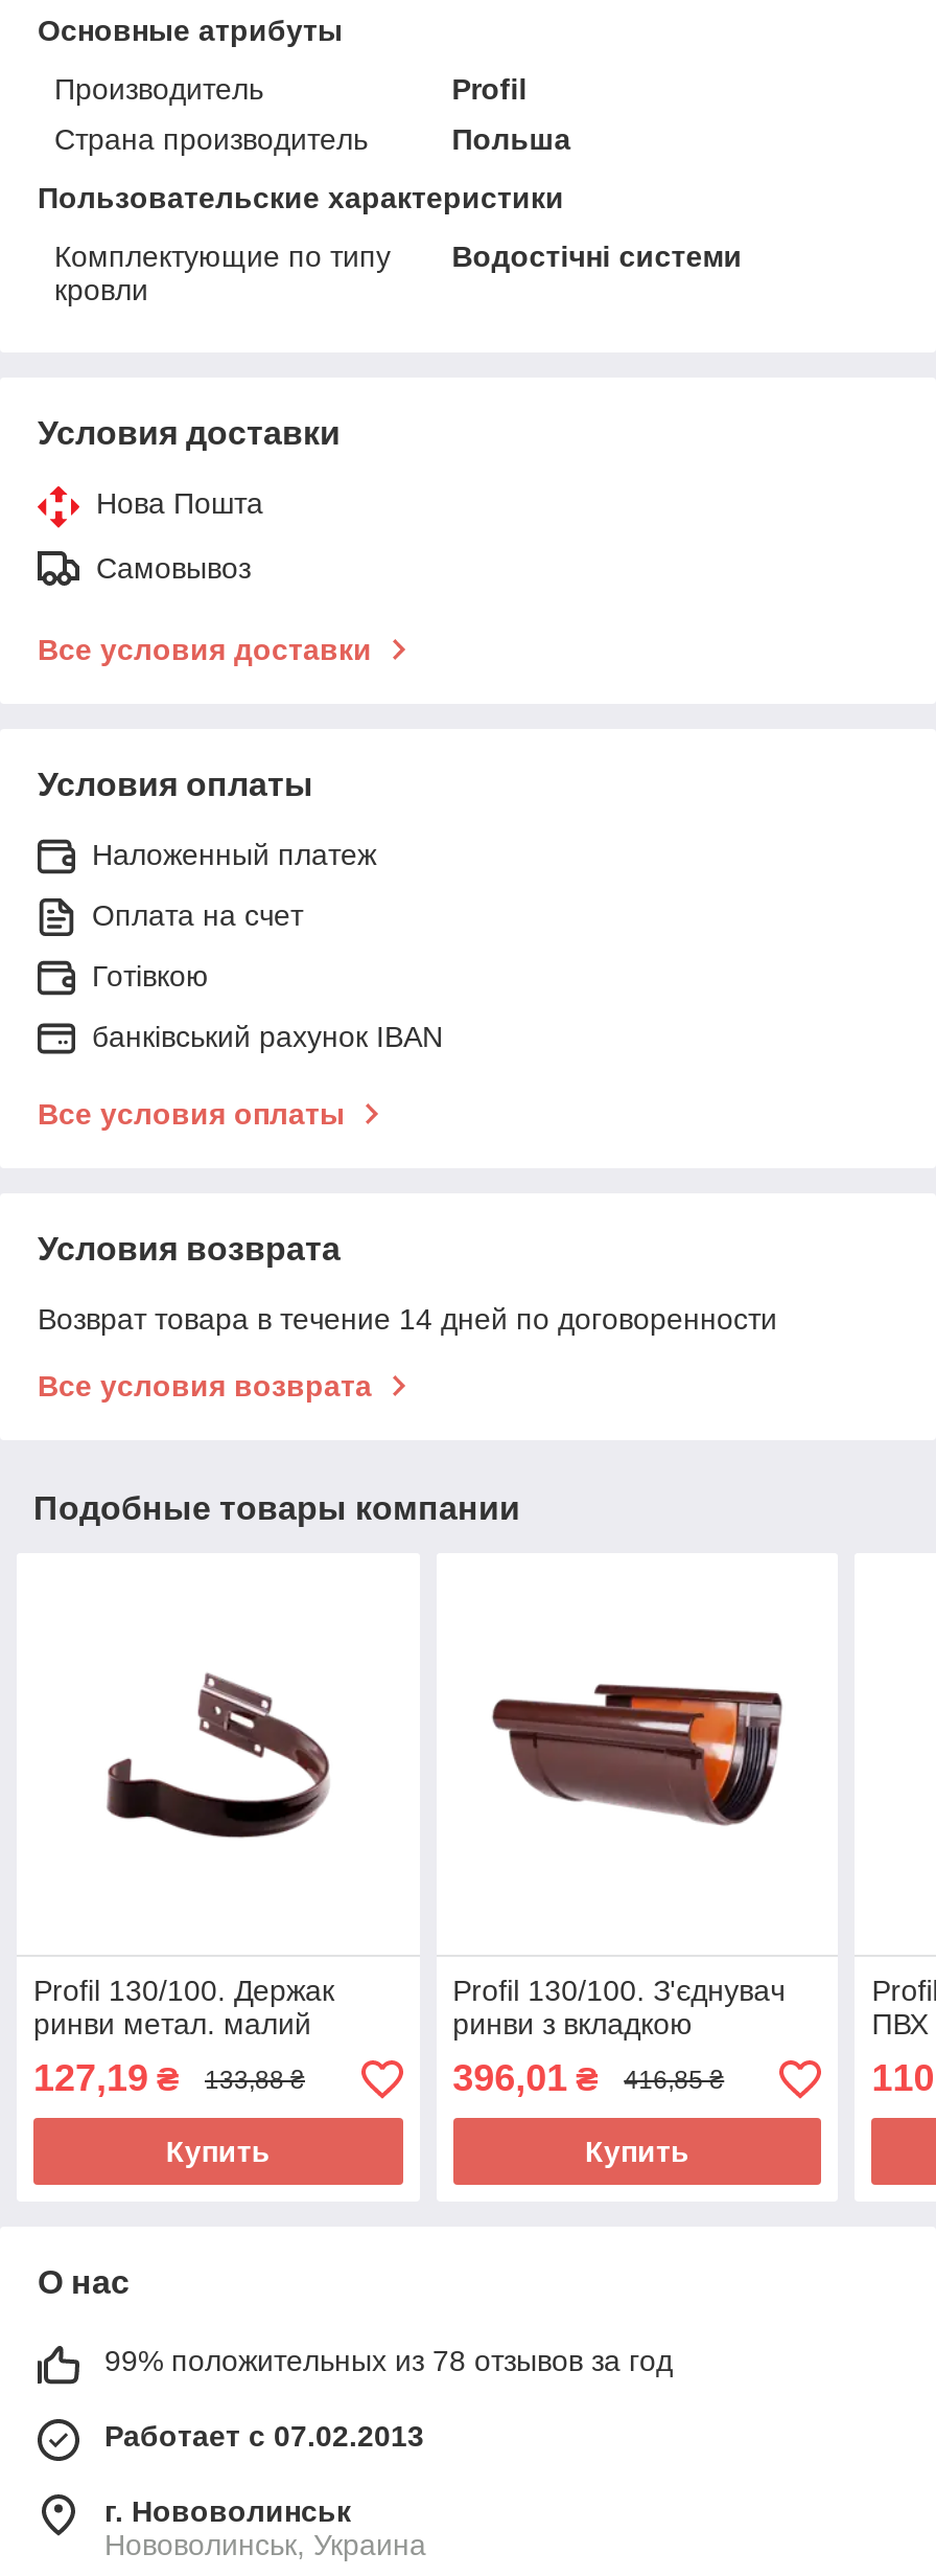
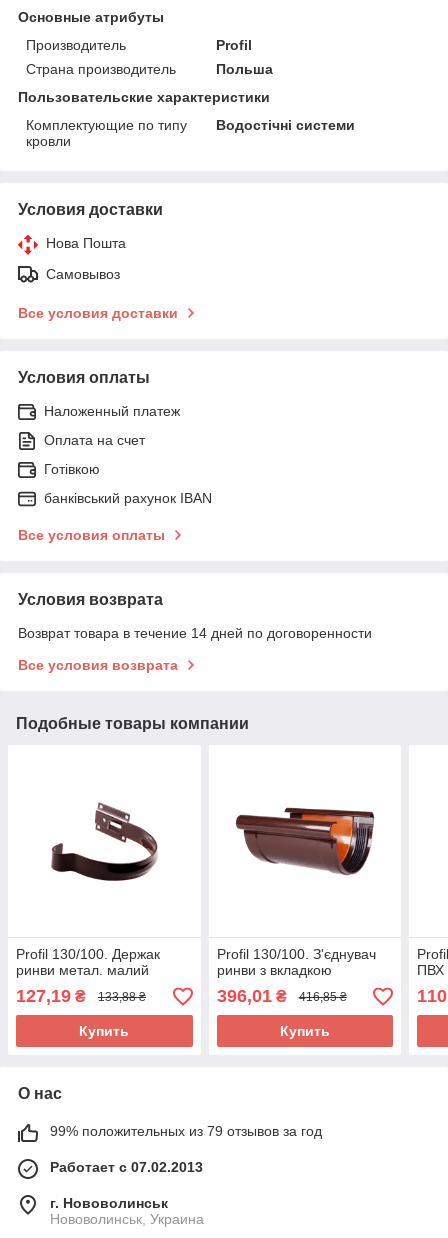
[104,2345,673,2378] 99% положительных из 78 отзывов за год -> [50,1123,322,1139] 99% положительных из 79 отзывов за год

